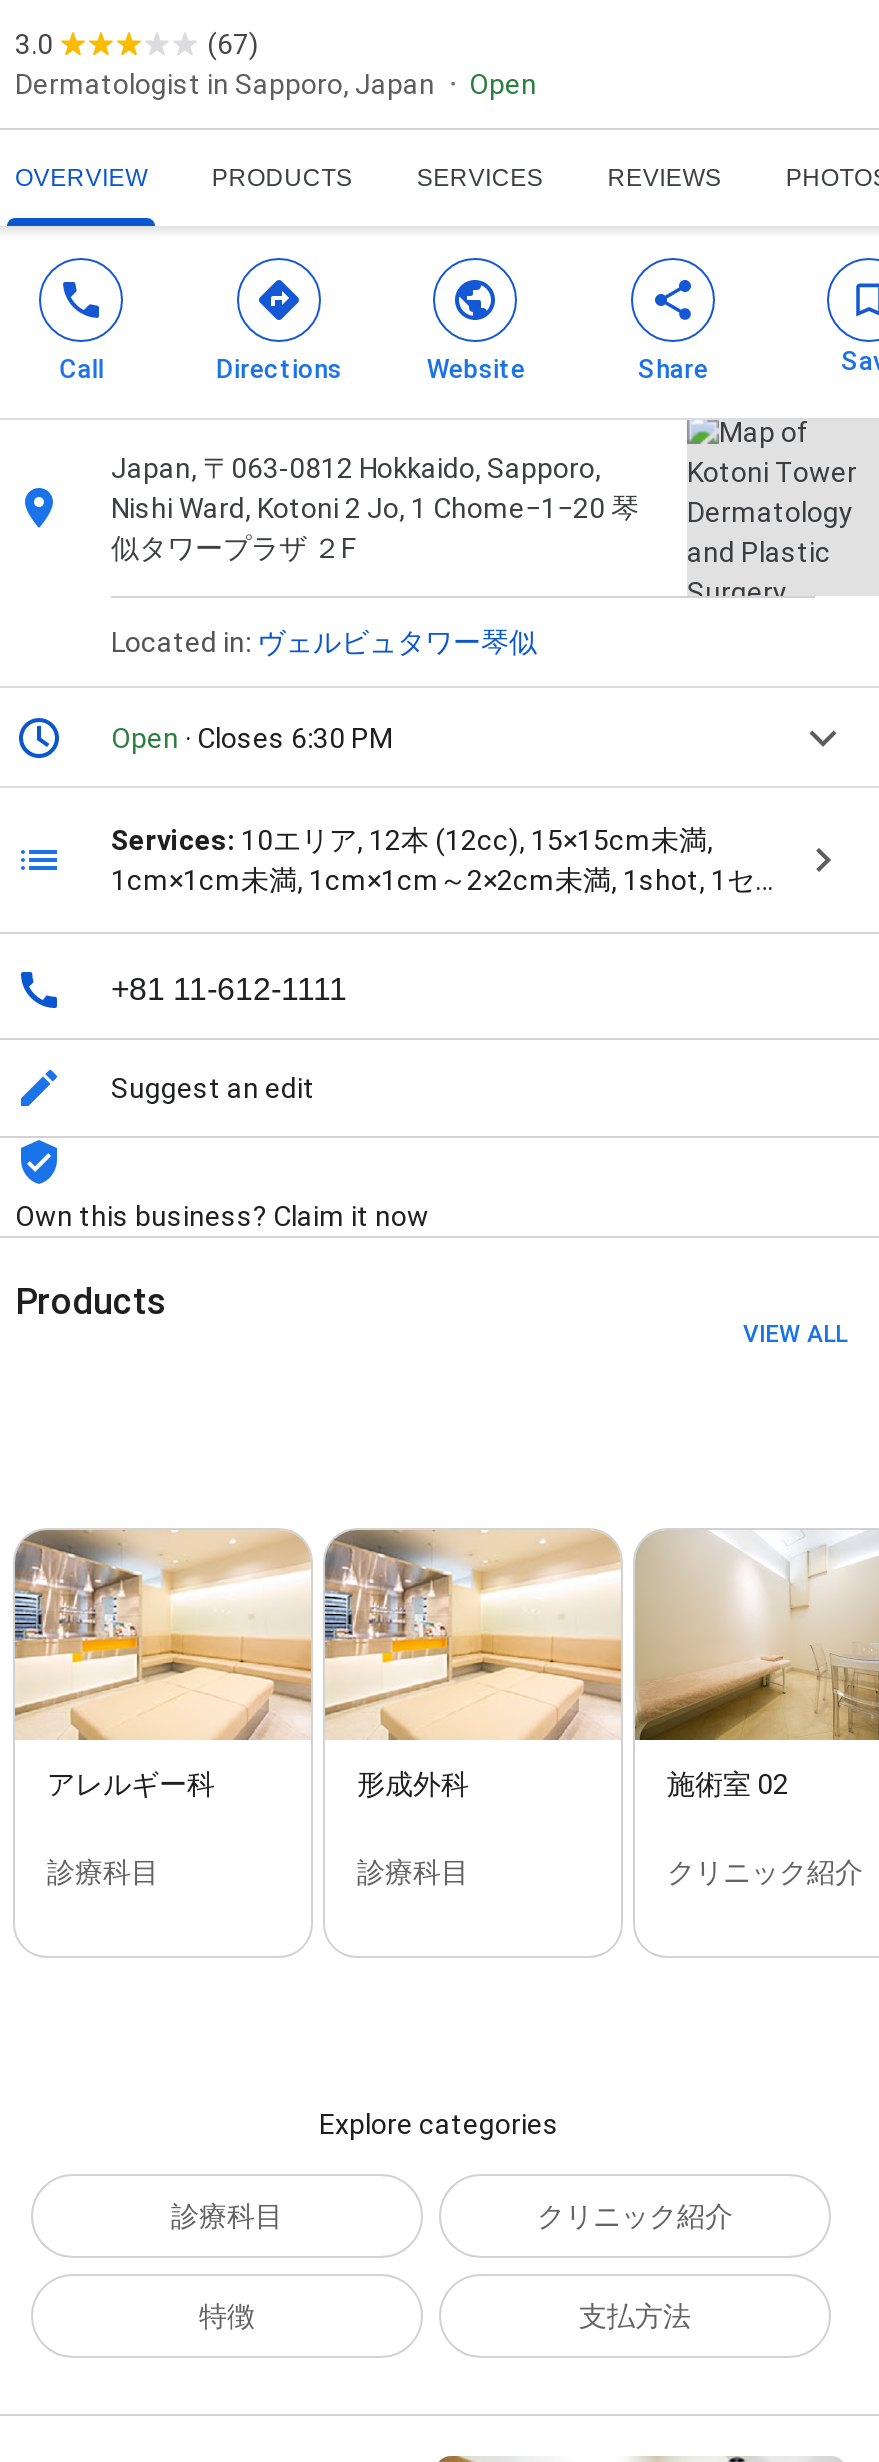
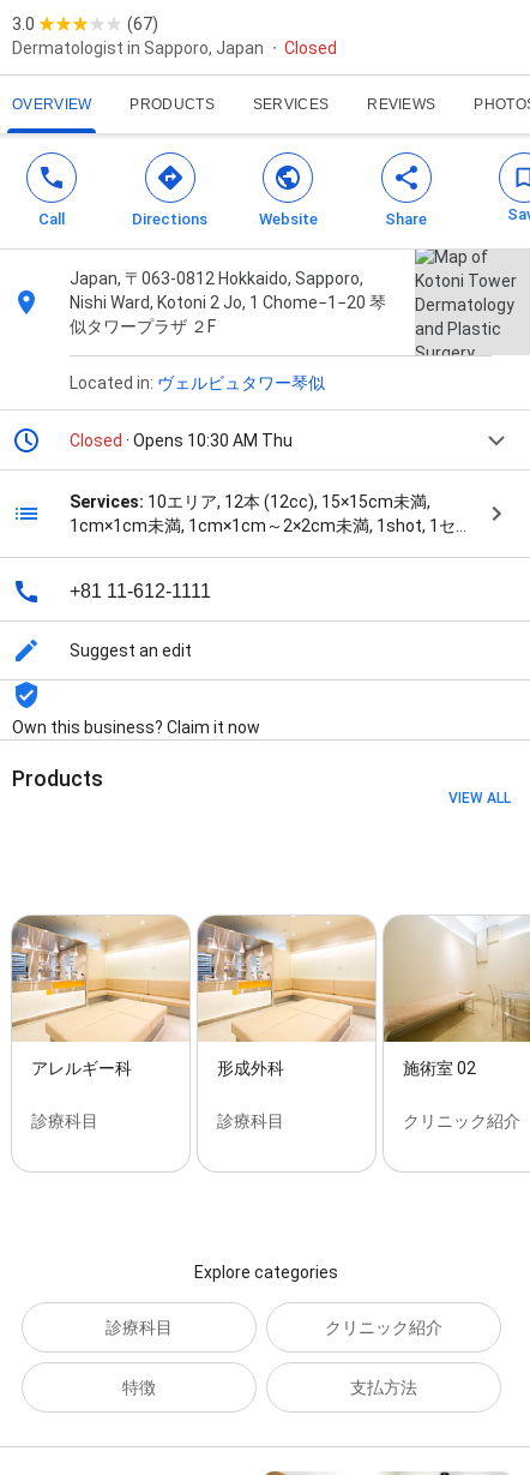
[469,68,537,100] Open -> [284,39,337,58] Closed
[111,722,393,754] Open · Closes 6:30 PM -> [70,431,293,450] Closed · Opens 10:30 AM Thu

